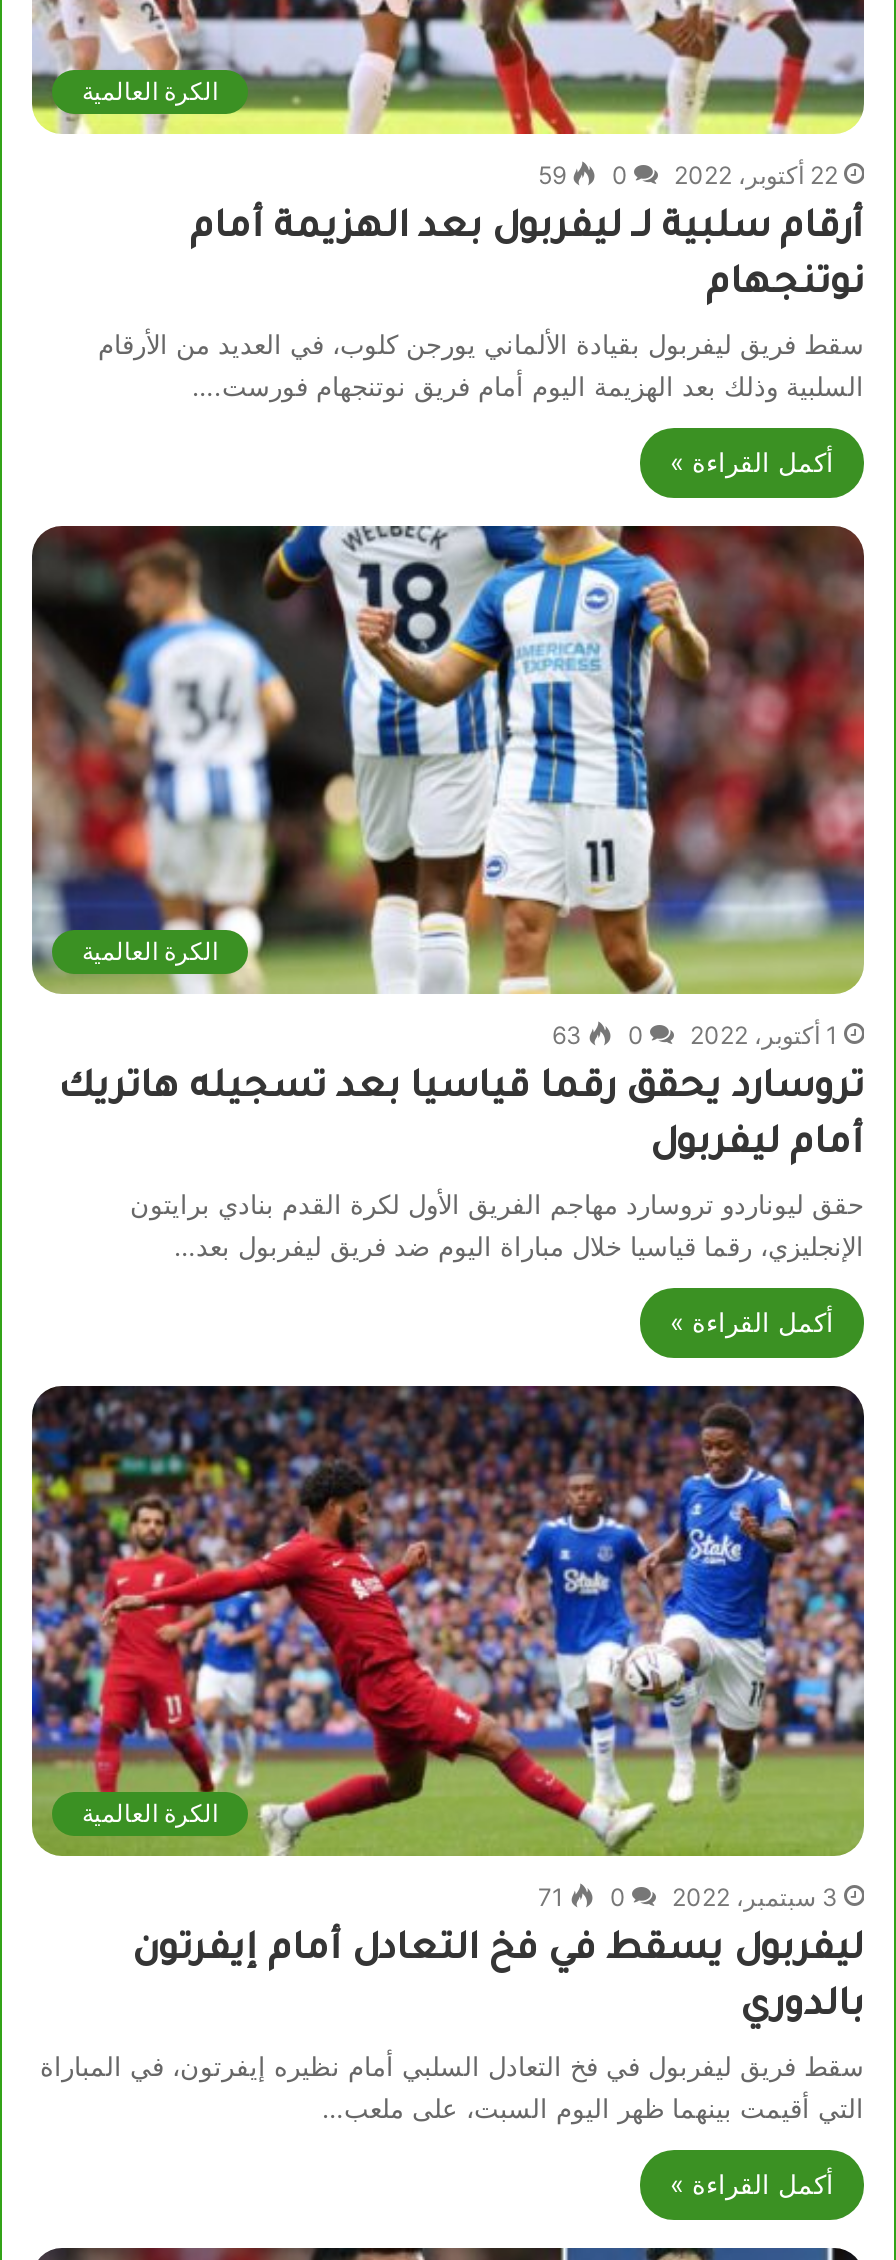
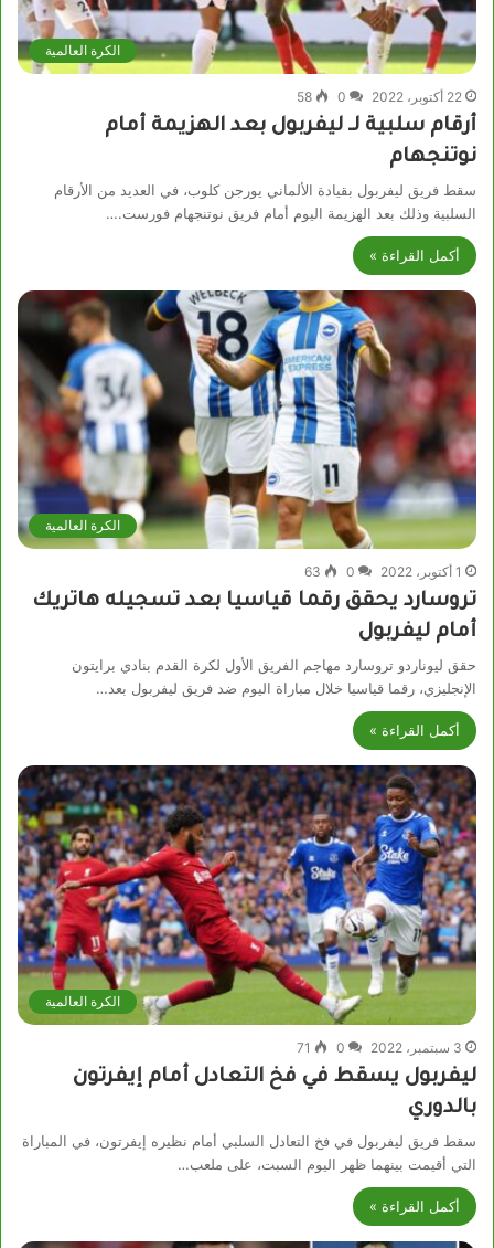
[538,159,628,189] 59 0 -> [297,88,346,104] 58 0

